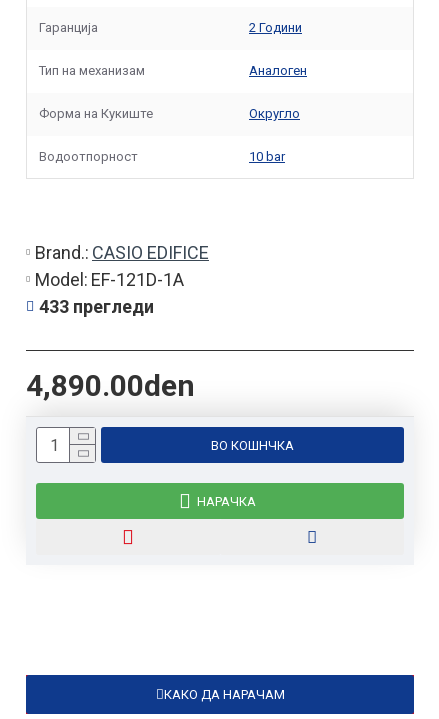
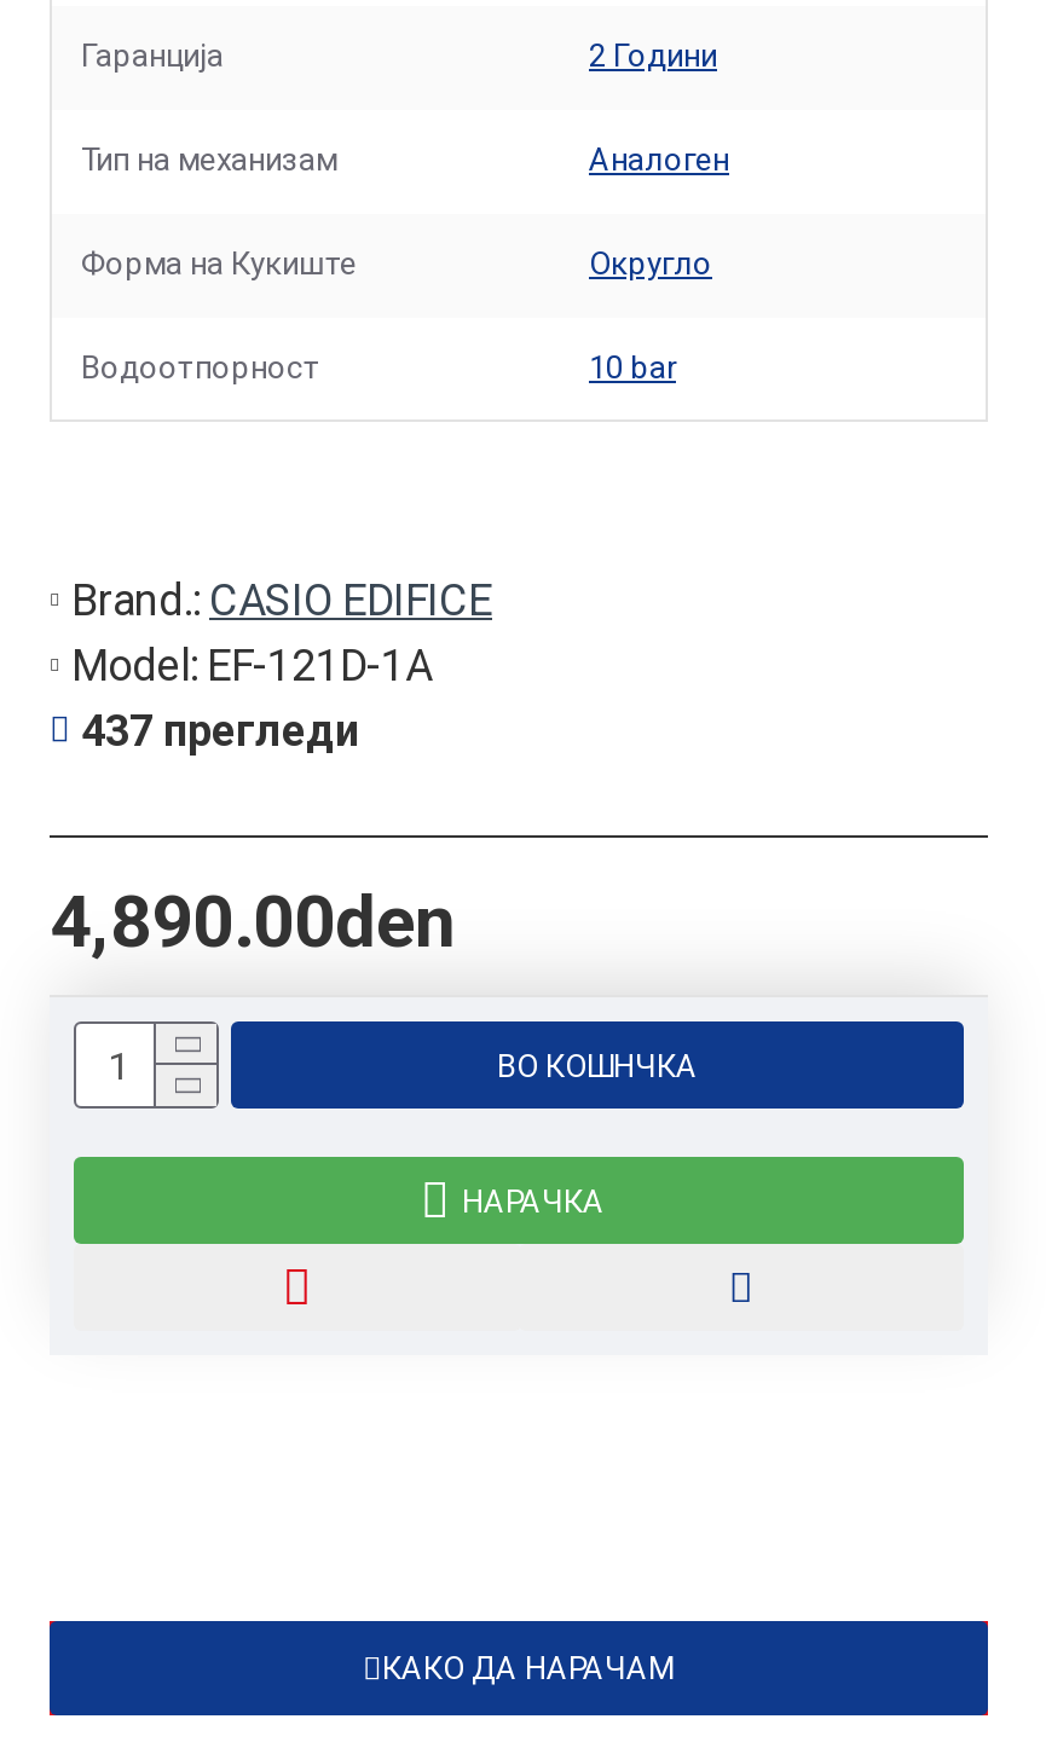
[39,296,154,317] 433 прегледи -> [81,705,359,756] 437 прегледи

